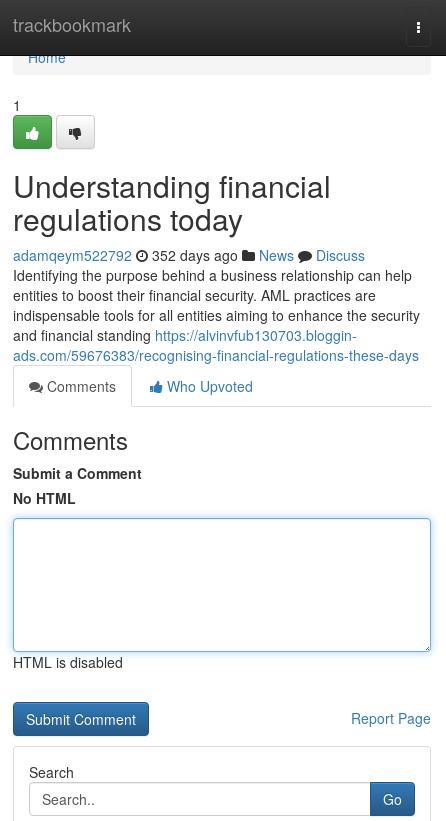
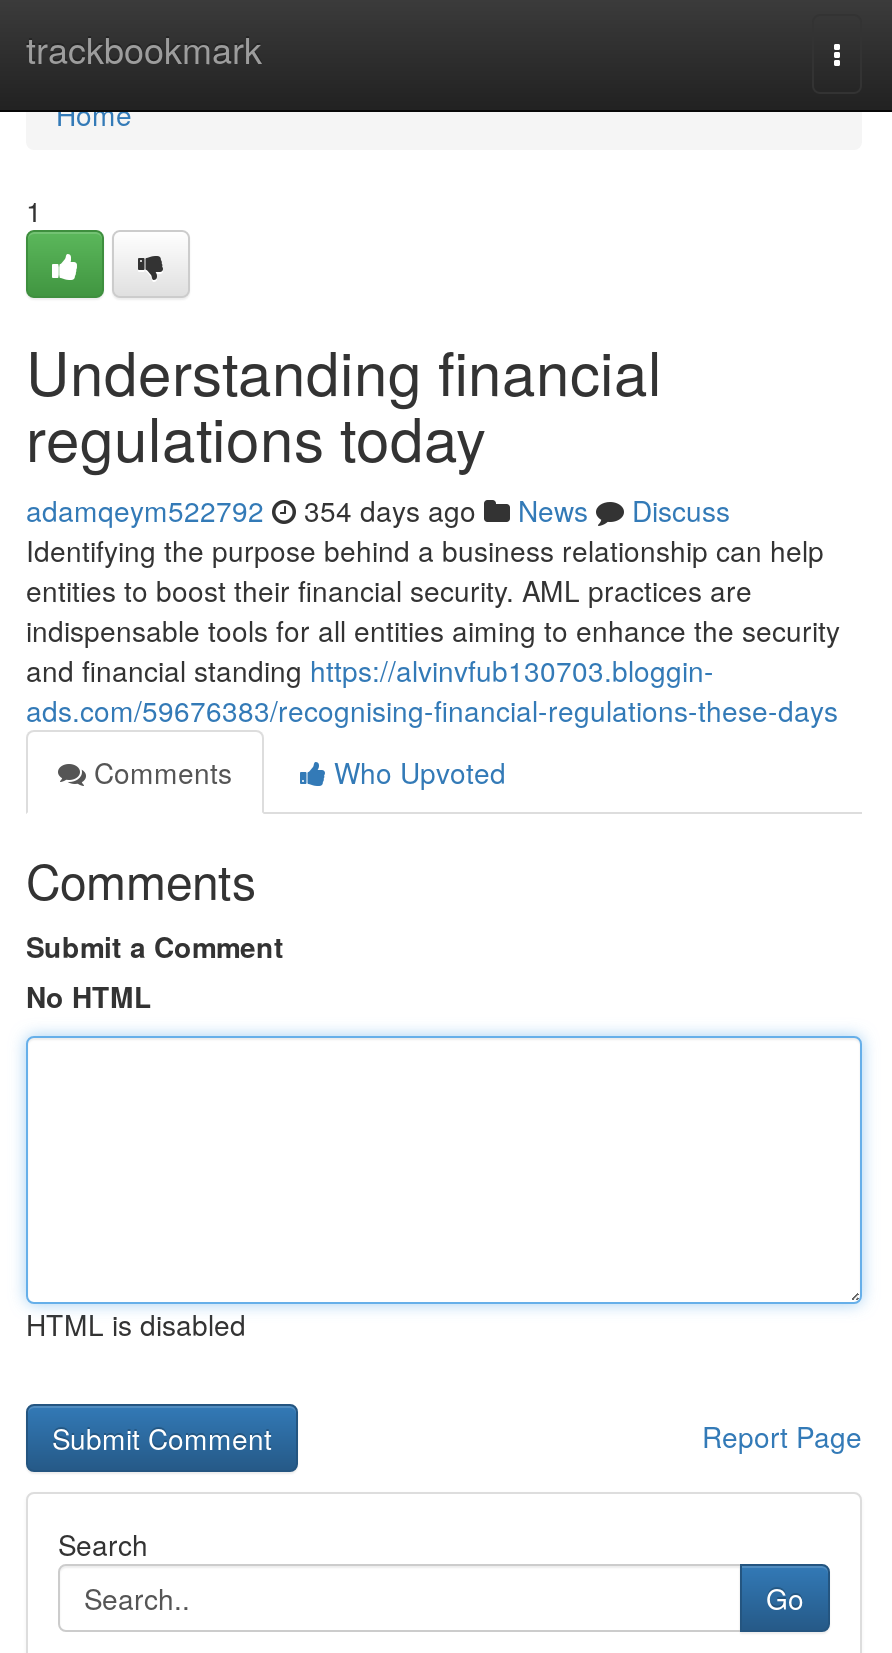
[13,245,365,265] adamqeym522792 352 days ago News Discuss -> [26,490,730,530] adamqeym522792 354 days ago News Discuss

